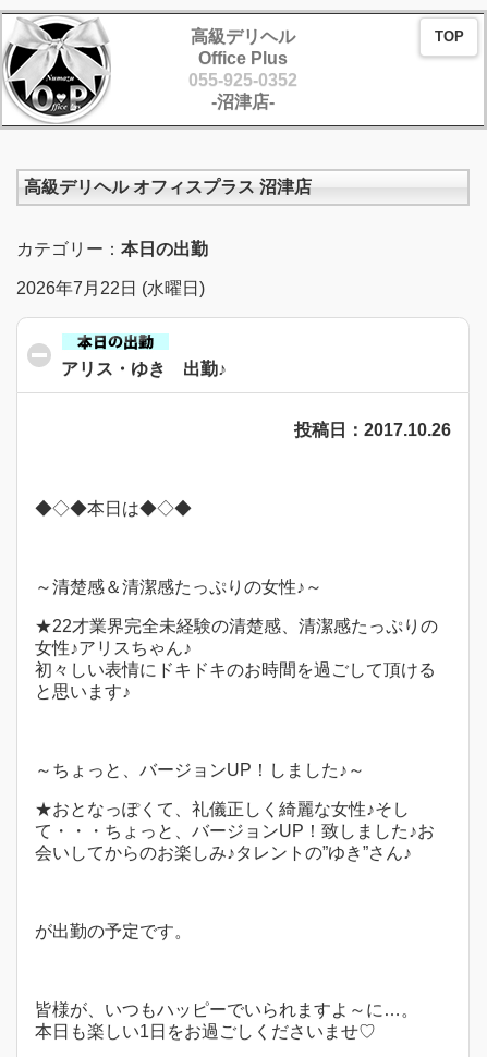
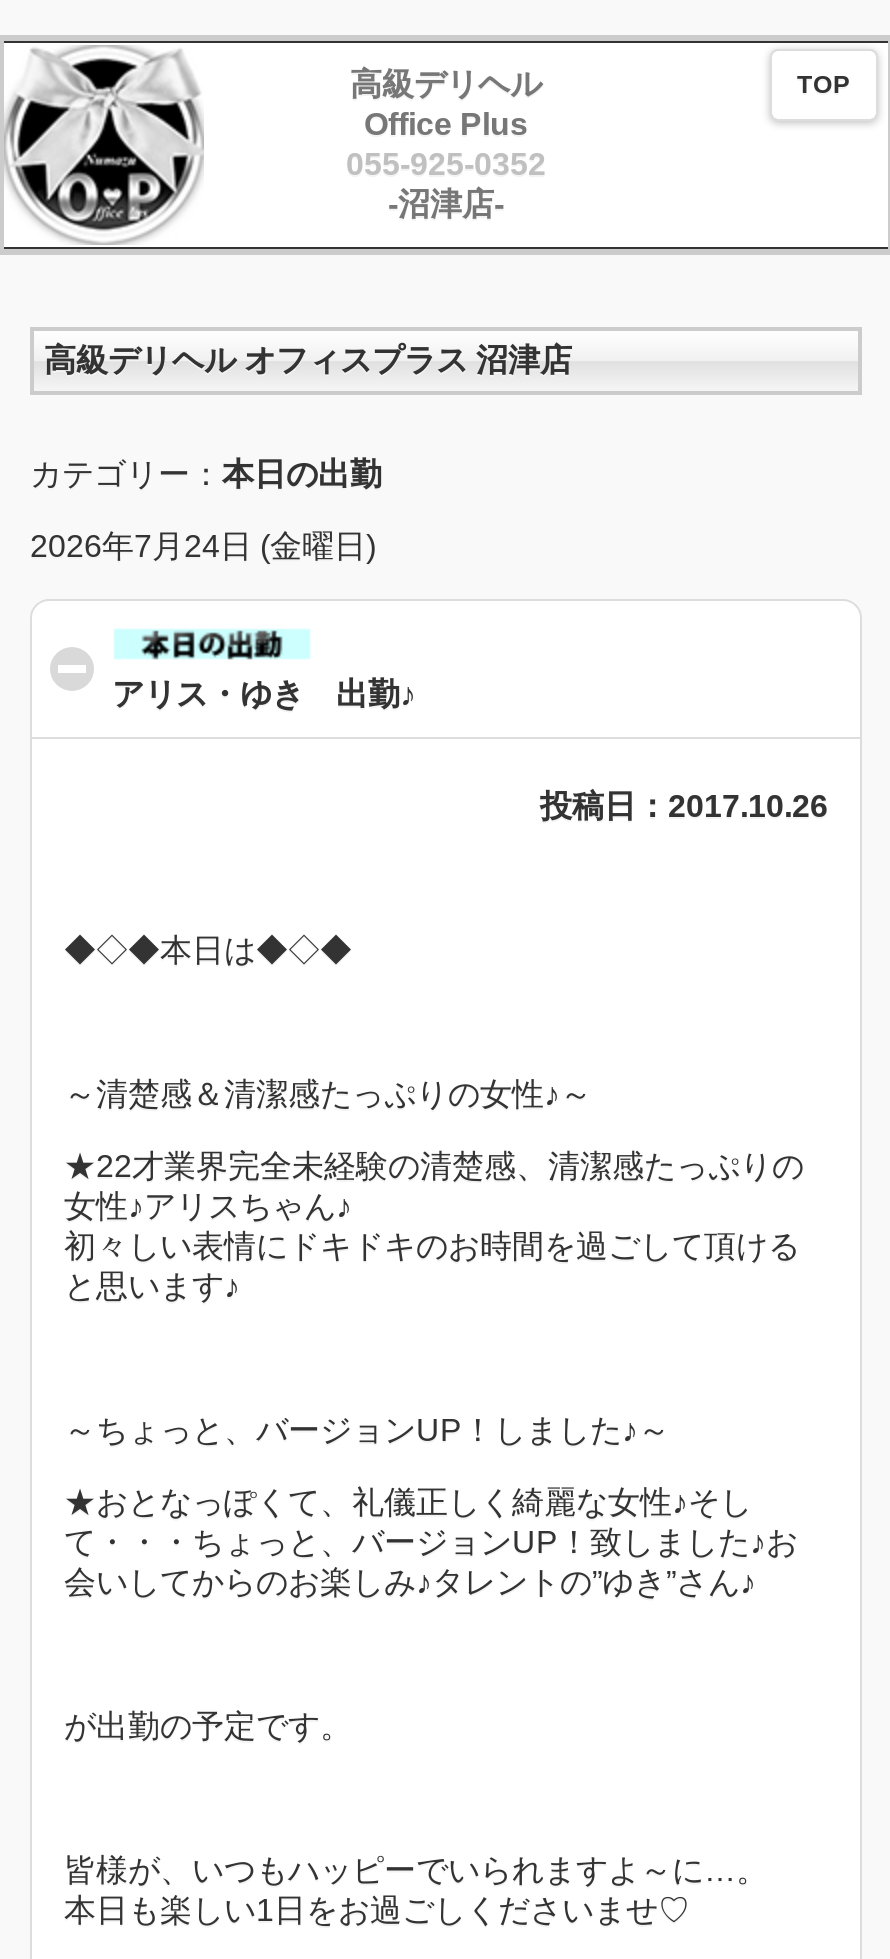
[16,279,205,298] 2026年7月22日 (水曜日) -> [30,530,376,564] 2026年7月24日 (金曜日)

